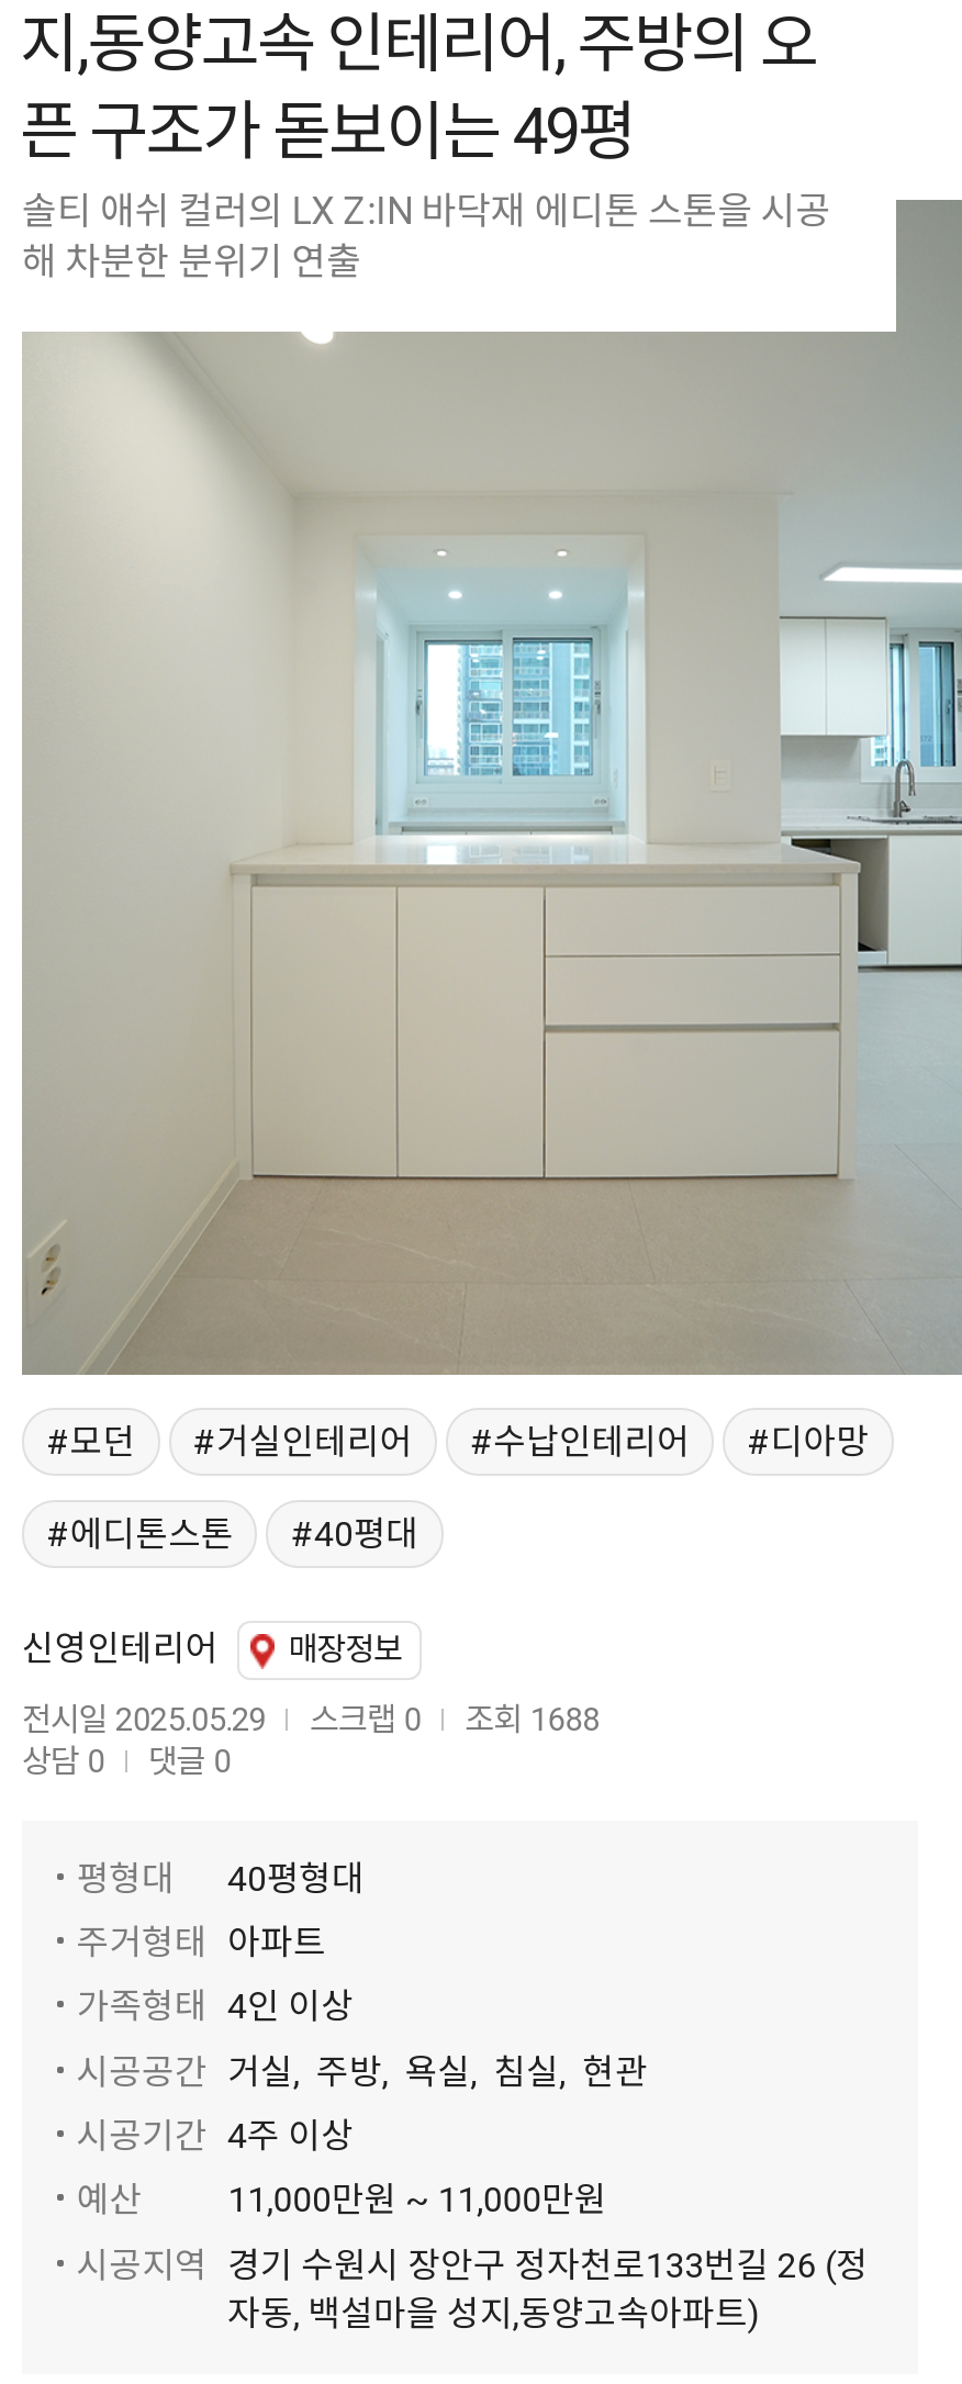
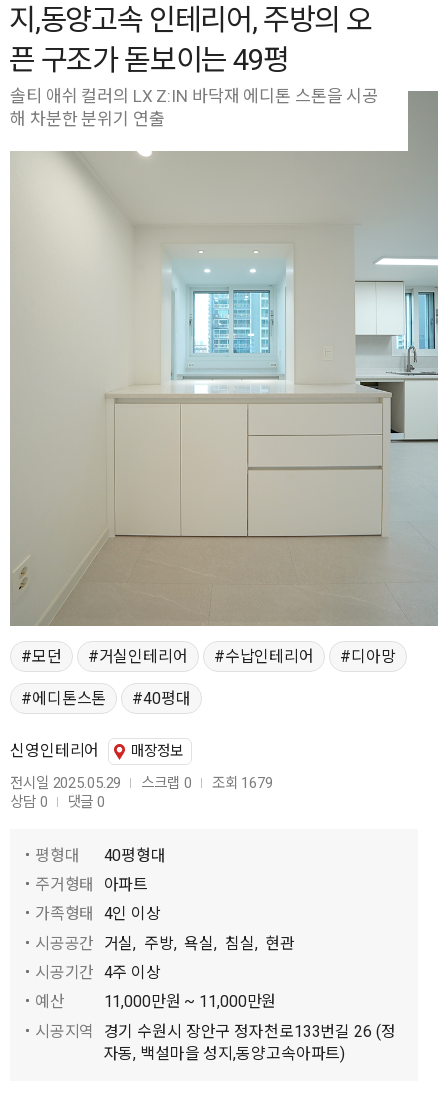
[22,1700,599,1739] 전시일 2025.05.29 스크랩 0 조회 1688 -> [10,774,273,792] 전시일 2025.05.29 스크랩 0 조회 1679

